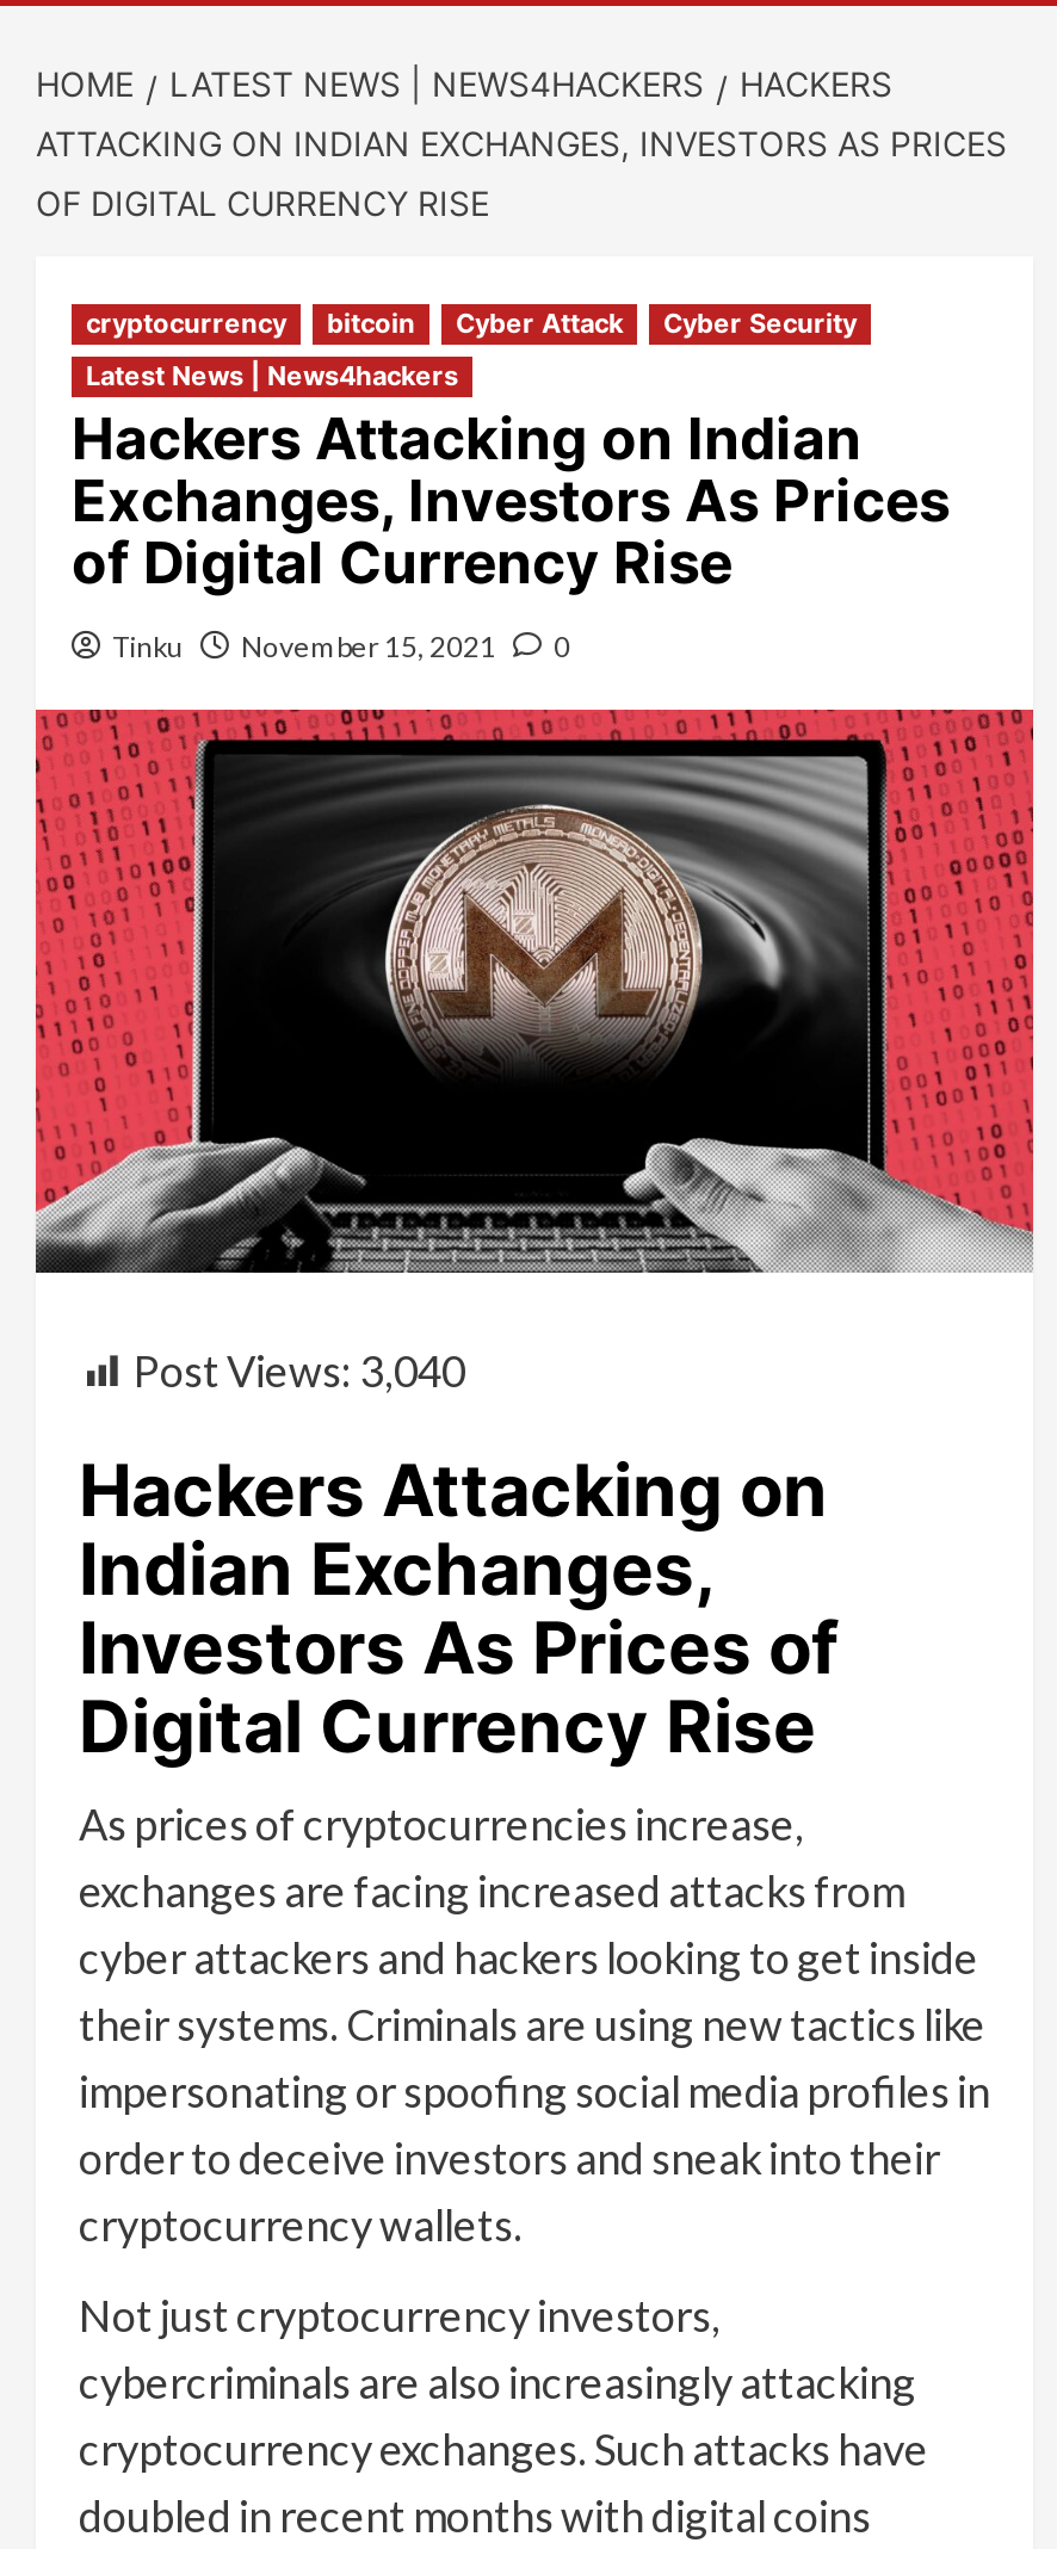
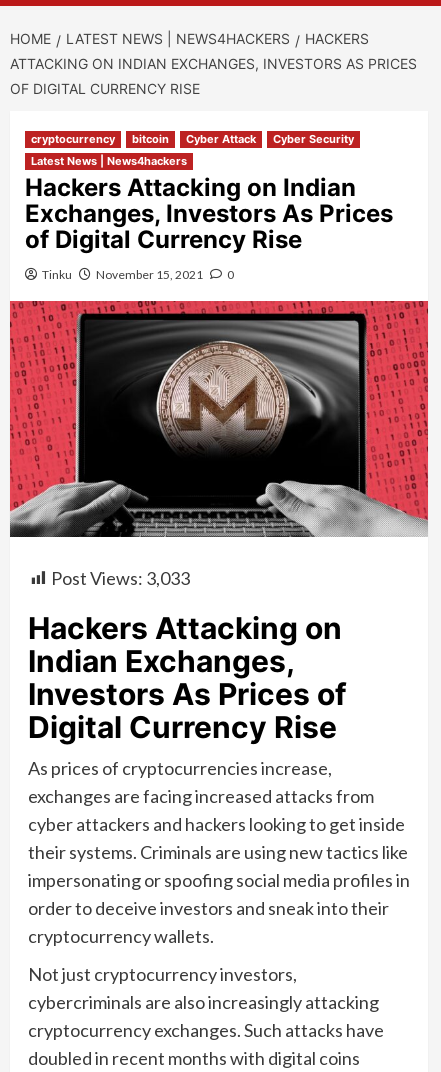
[134,1343,465,1396] Post Views: 3,040 -> [51,566,190,588] Post Views: 3,033

